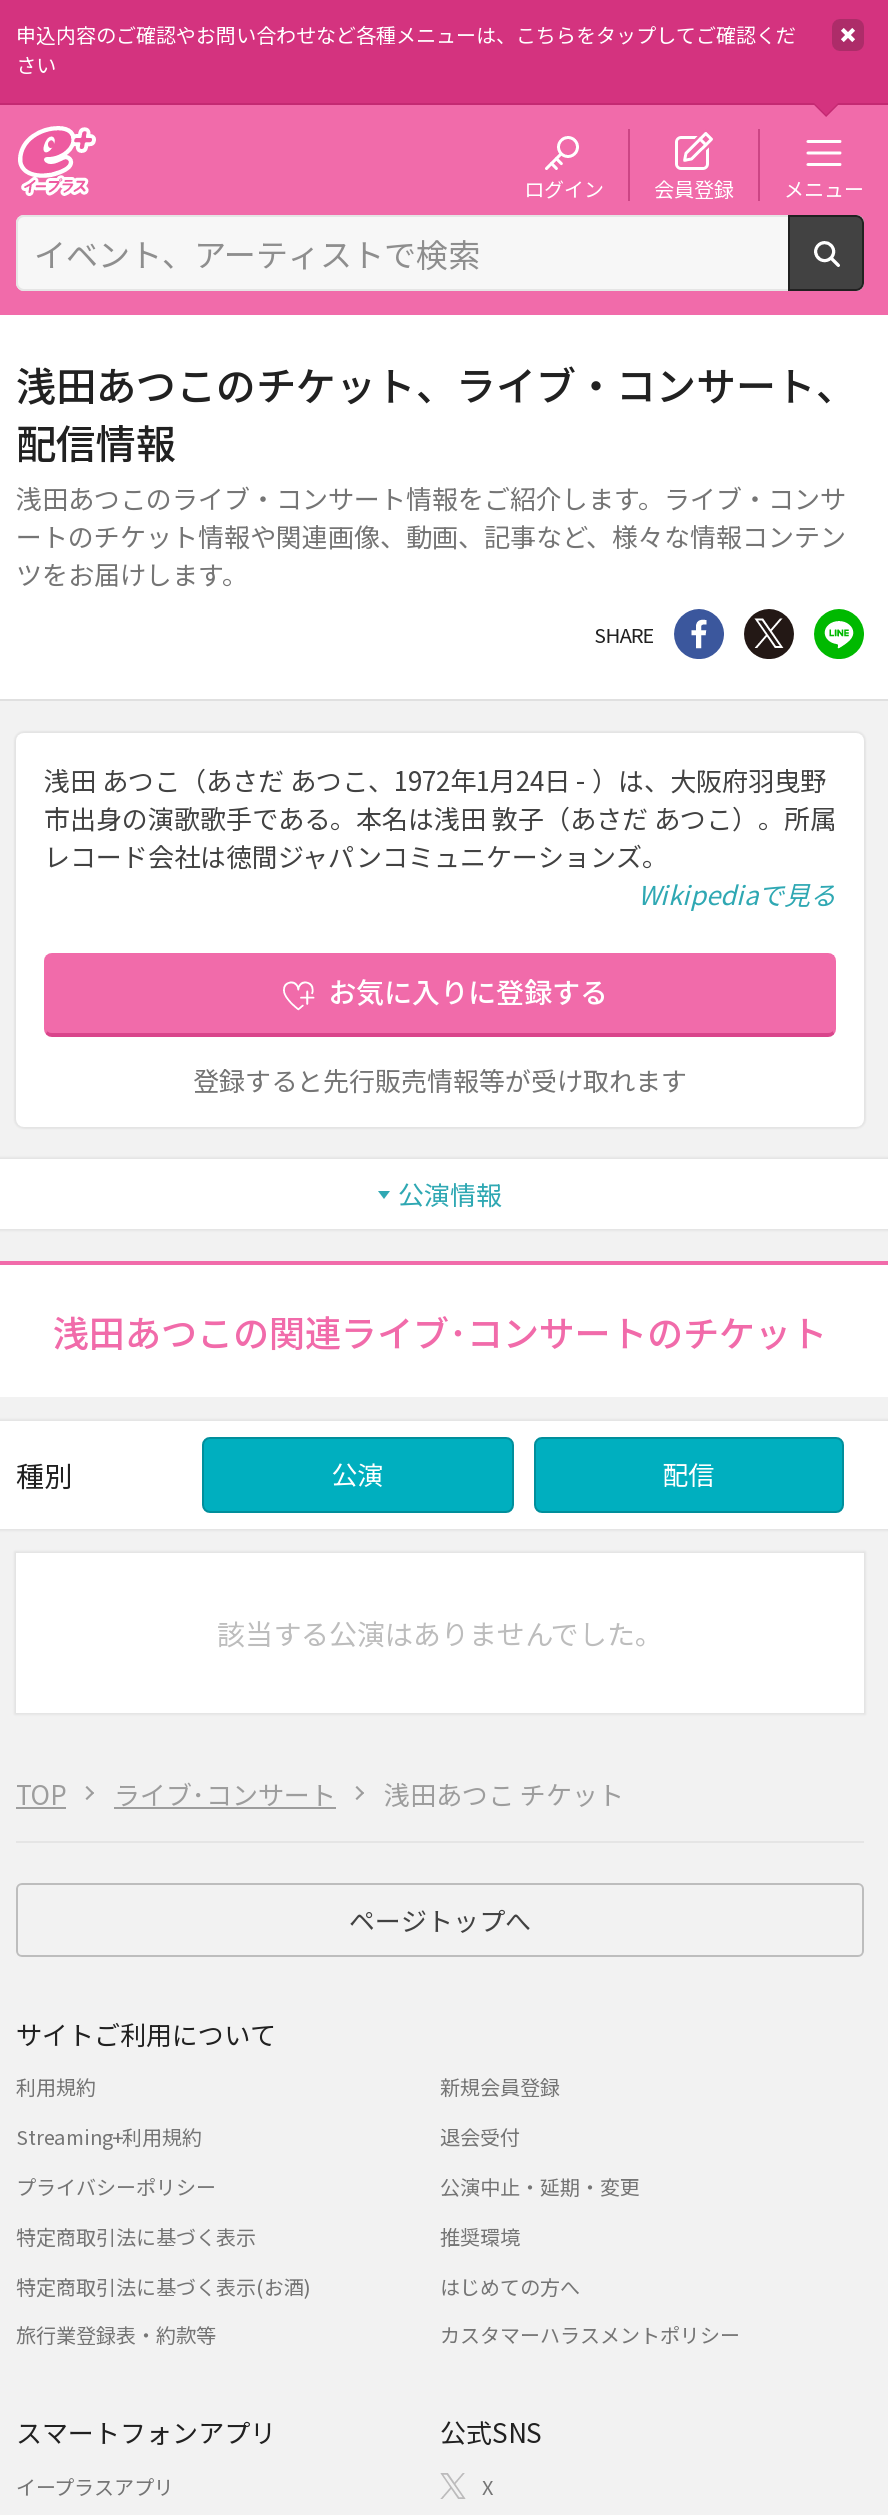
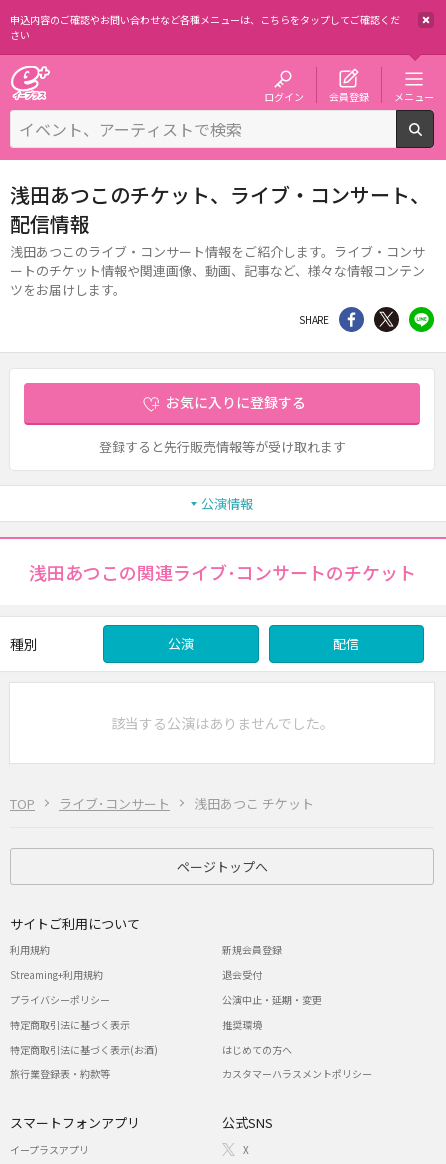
[44,761,836,913] 浅田 あつこ（あさだ あつこ、1972年1月24日 - ）は、大阪府羽曳野 | 市出身の演歌歌手である。本名は浅田 敦子（あさだ あつこ）。所属 | レコード会社は徳間ジャパンコミュニケーションズ。 | Wikipediaで見る -> none

